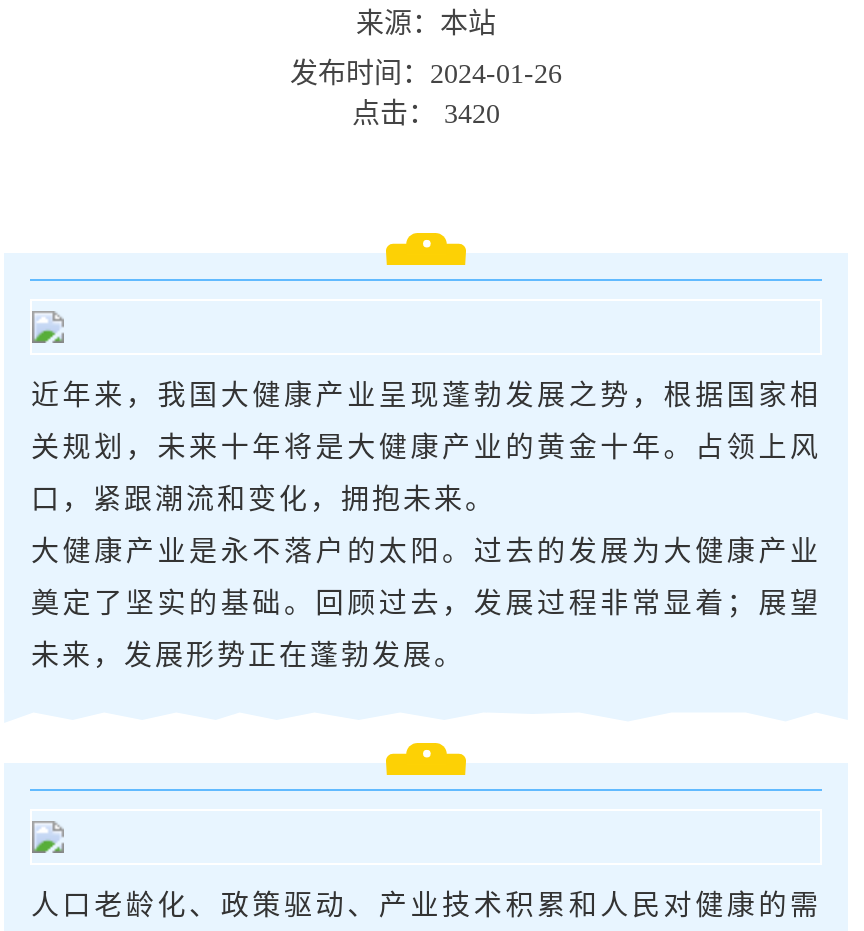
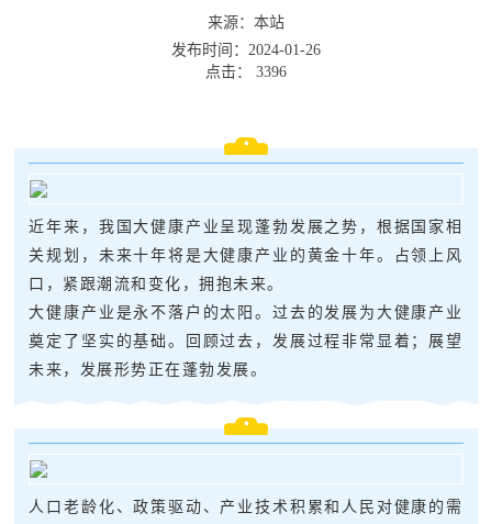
[352,99,500,129] 点击： 3420 -> [205,64,287,80] 点击： 3396

